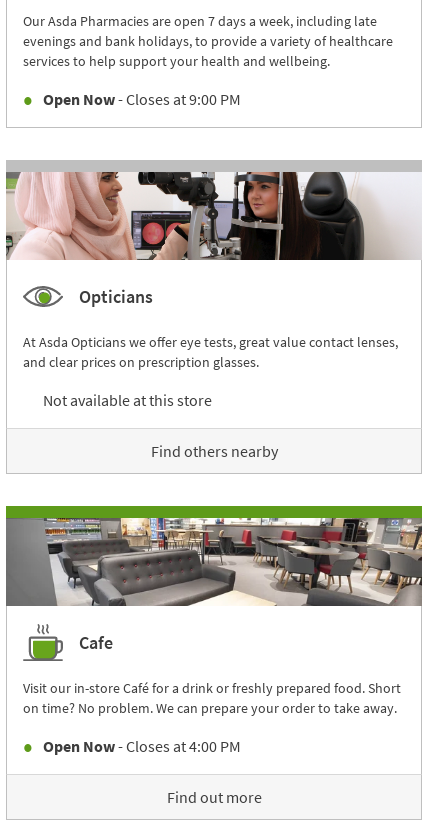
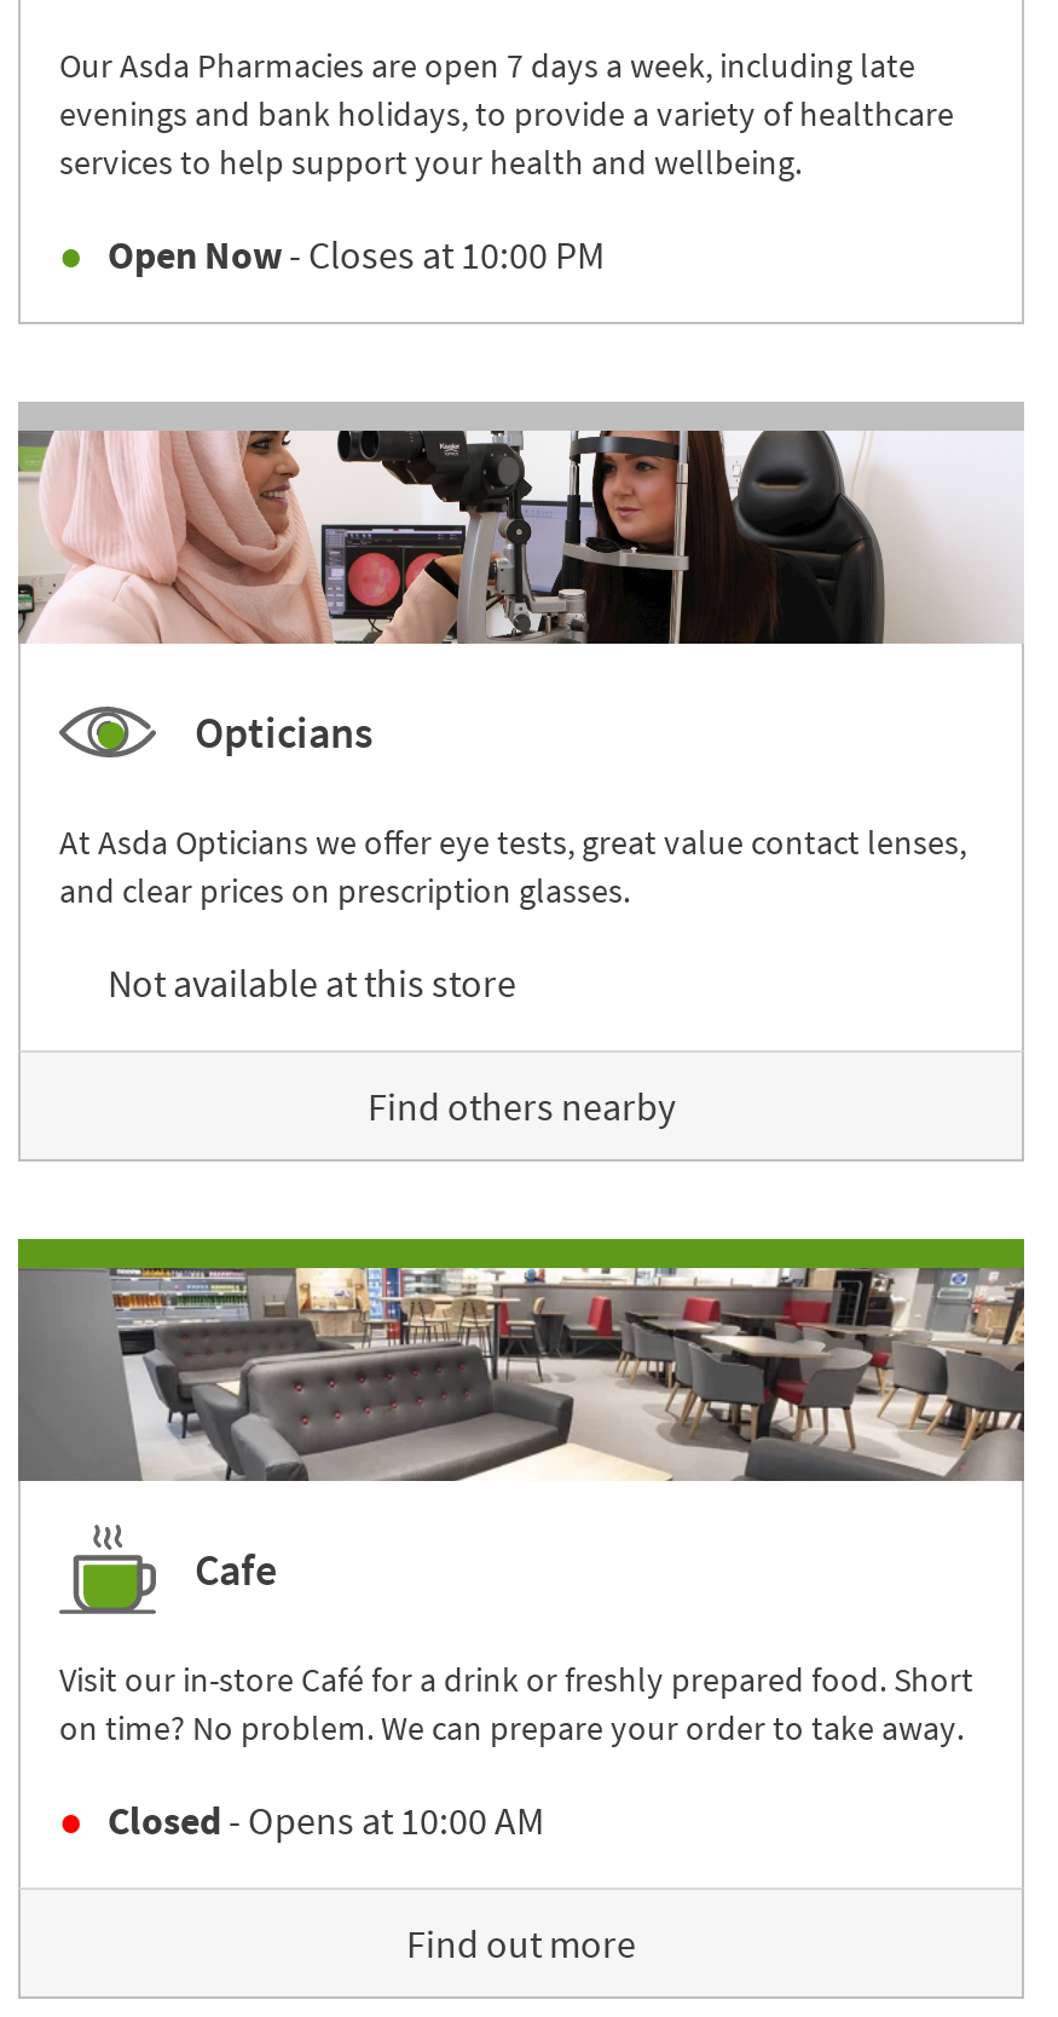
[43,89,241,109] Open Now - Closes at 9:00 PM -> [108,230,606,278] Open Now - Closes at 10:00 PM
[43,736,241,756] Open Now - Closes at 4:00 PM -> [108,1796,545,1844] Closed - Opens at 10:00 AM

